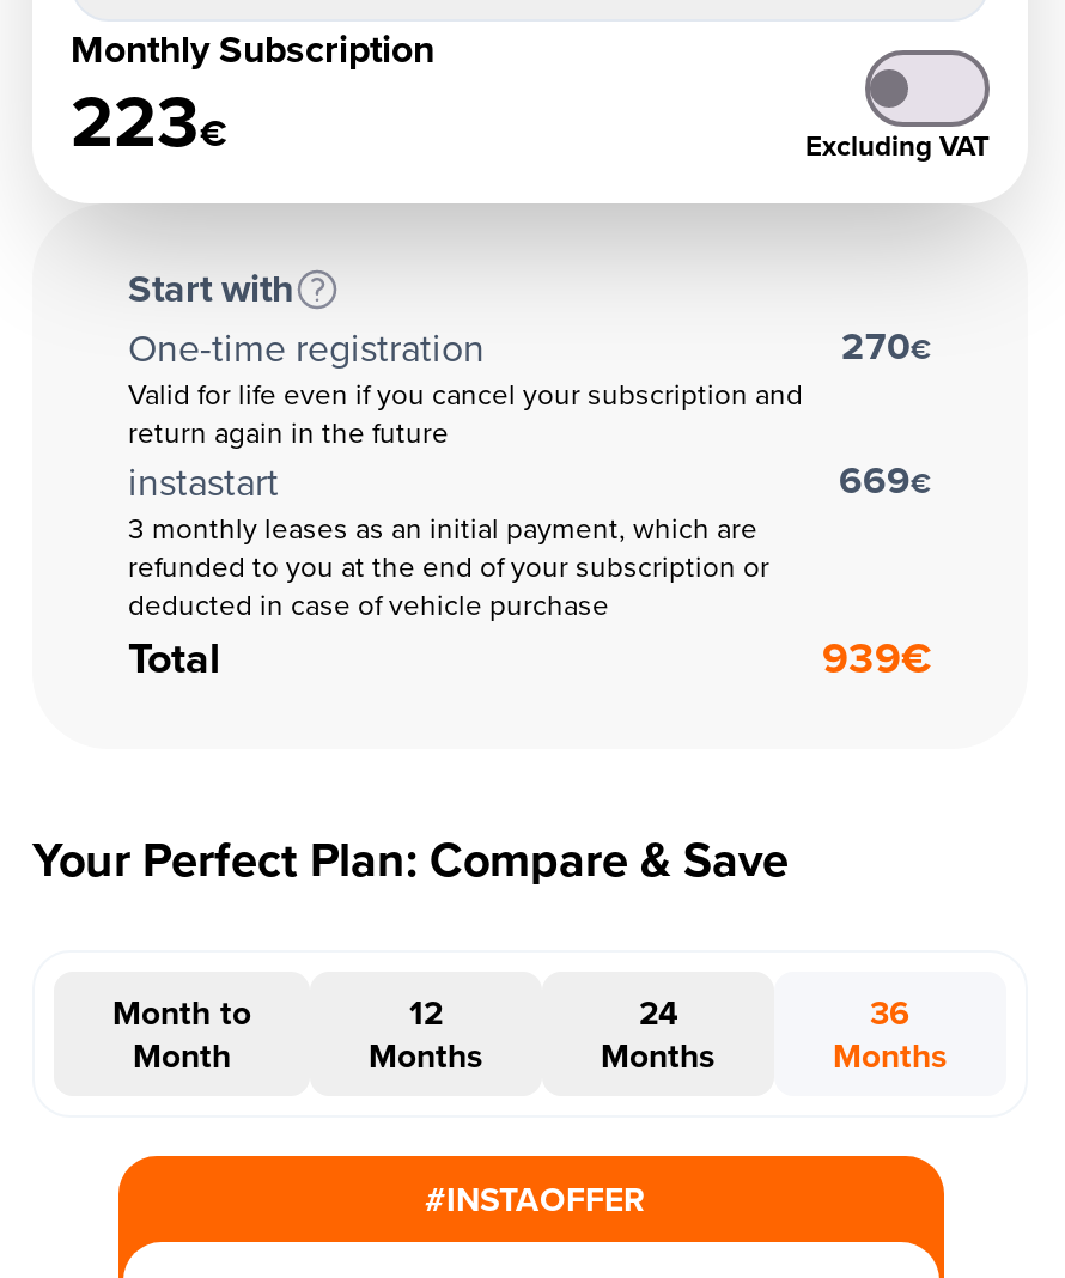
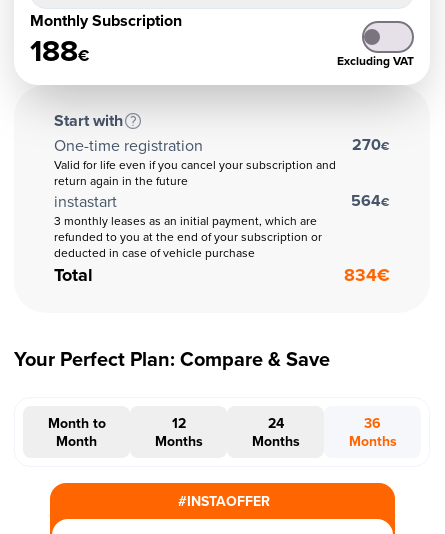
[71,69,226,172] 223€ -> [30,29,89,72] 188€
[839,452,932,507] 669€ -> [351,189,390,212] 564€
[822,627,932,689] 939€ -> [344,262,390,288] 834€

